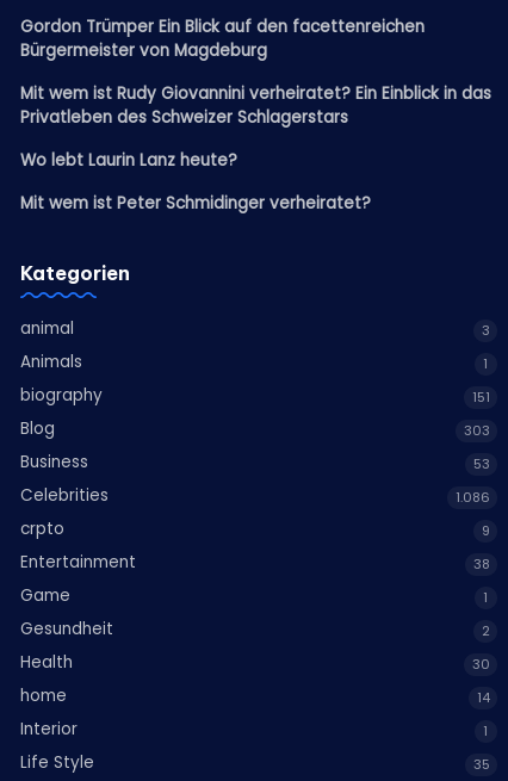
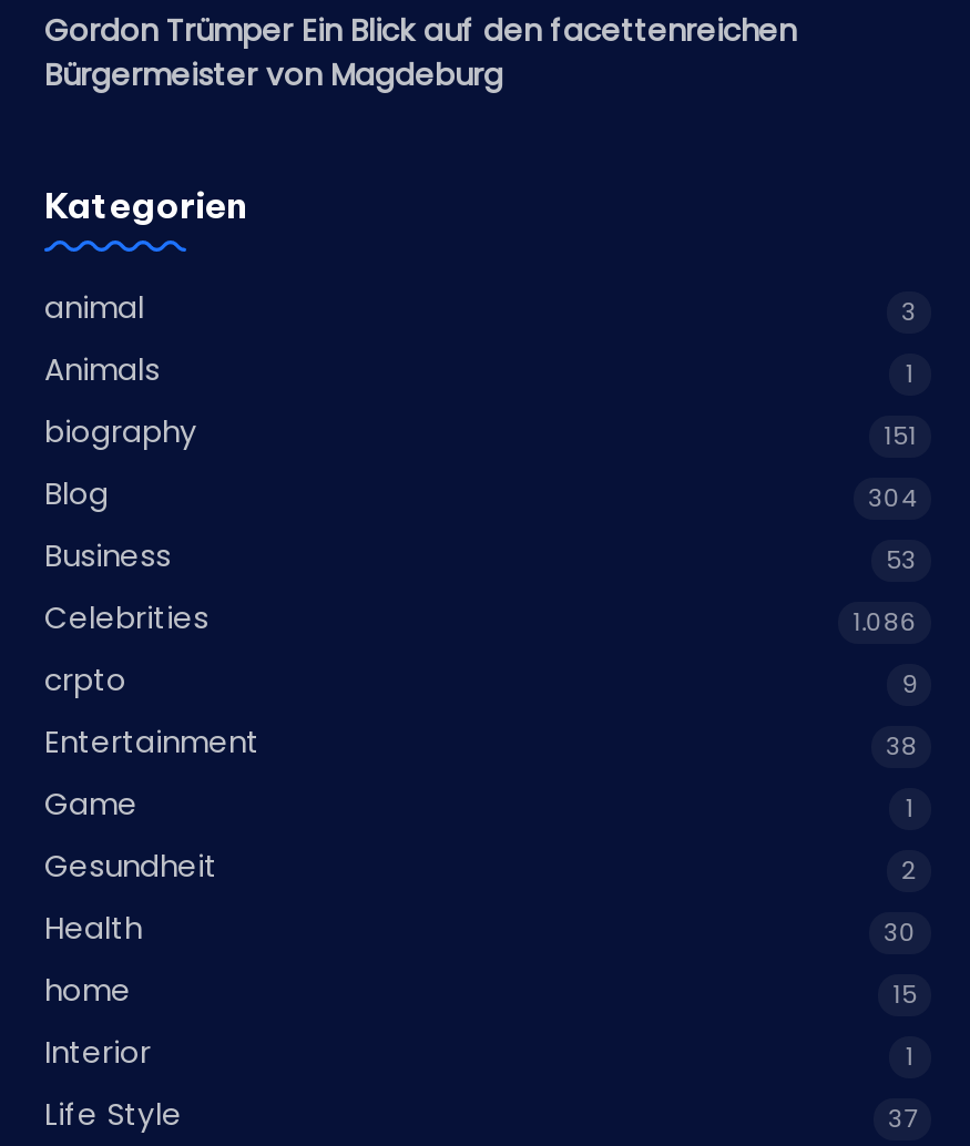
[20,83,491,215] Mit wem ist Rudy Giovannini verheiratet? Ein Einblick in das | Privatleben des Schweizer Schlagerstars | Wo lebt Laurin Lanz heute? | Mit wem ist Peter Schmidinger verheiratet? -> none
[463,421,490,440] 303 -> [868,480,917,515] 304
[477,688,490,707] 14 -> [893,976,917,1012] 15
[473,755,490,774] 35 -> [888,1101,917,1136] 37

